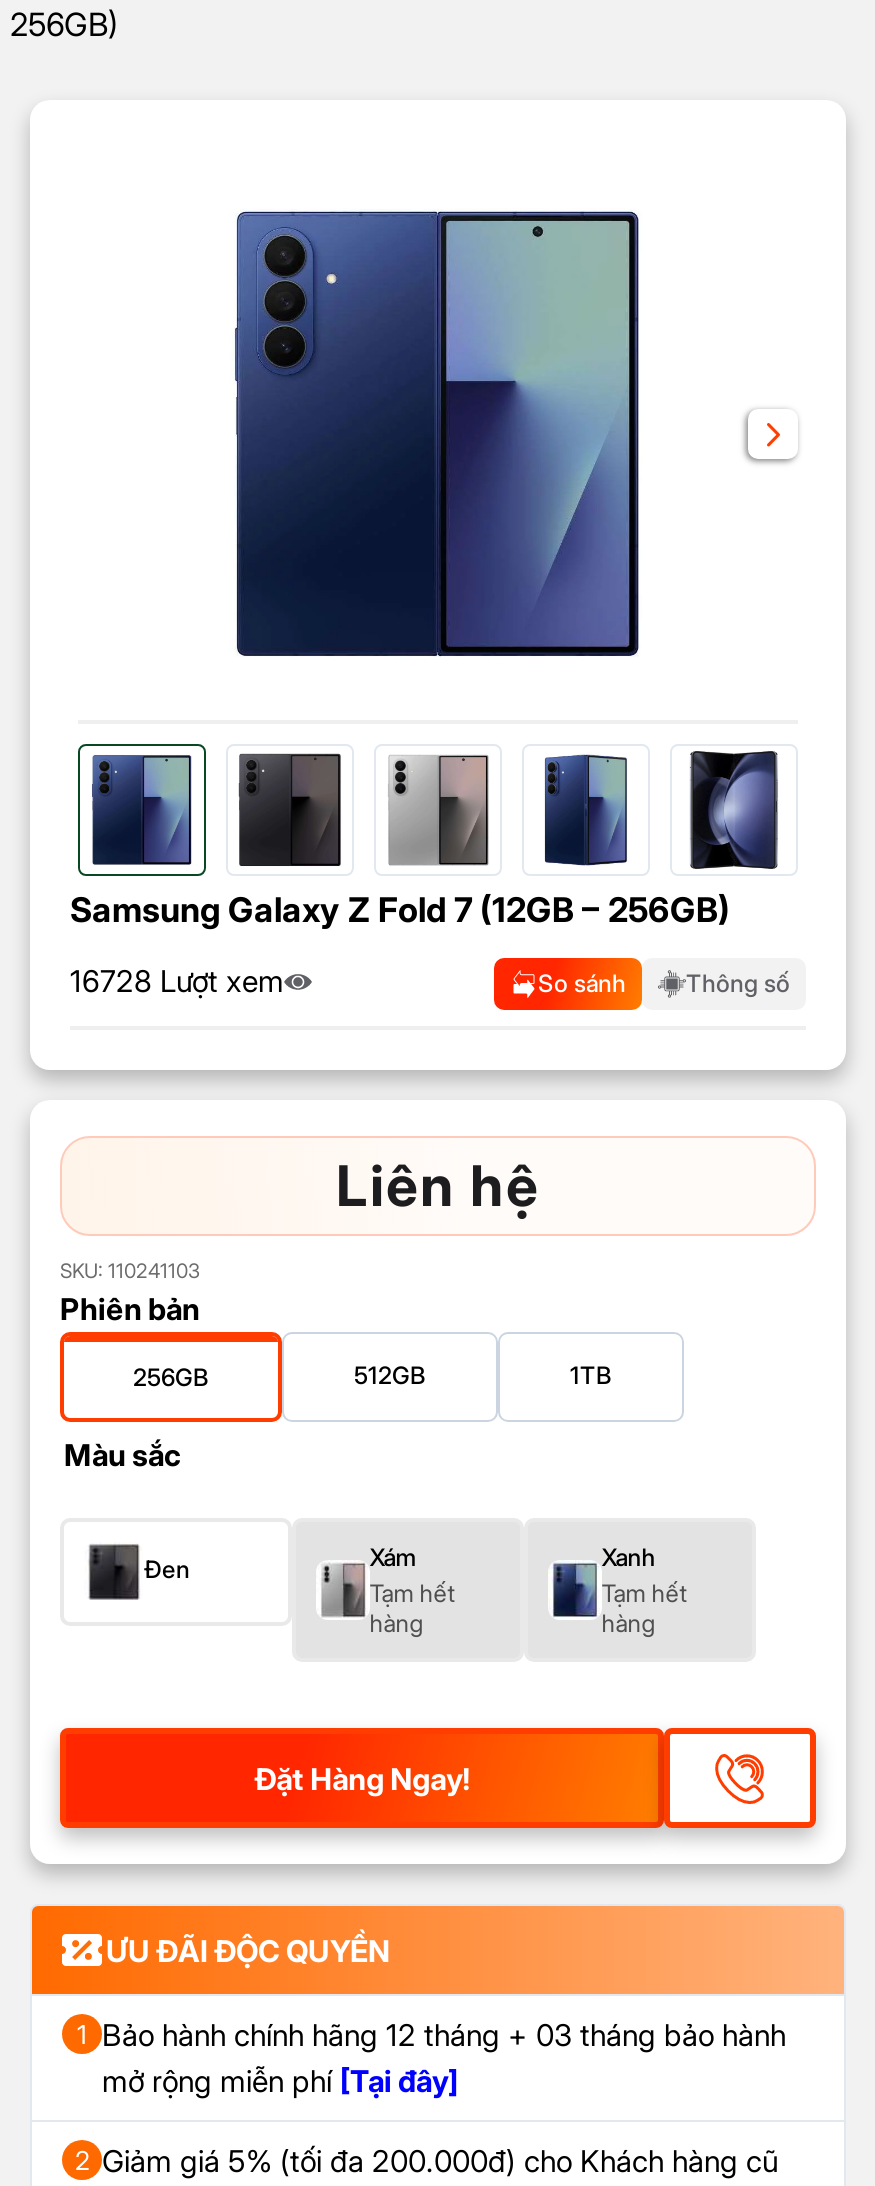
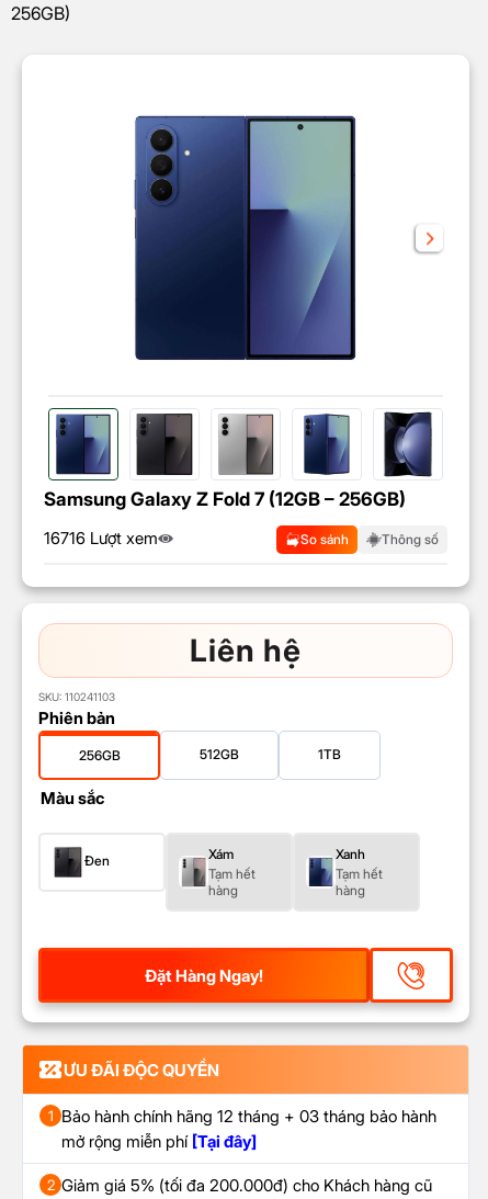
[70,963,284,1001] 16728 Lượt xem -> [44,528,158,549] 16716 Lượt xem

